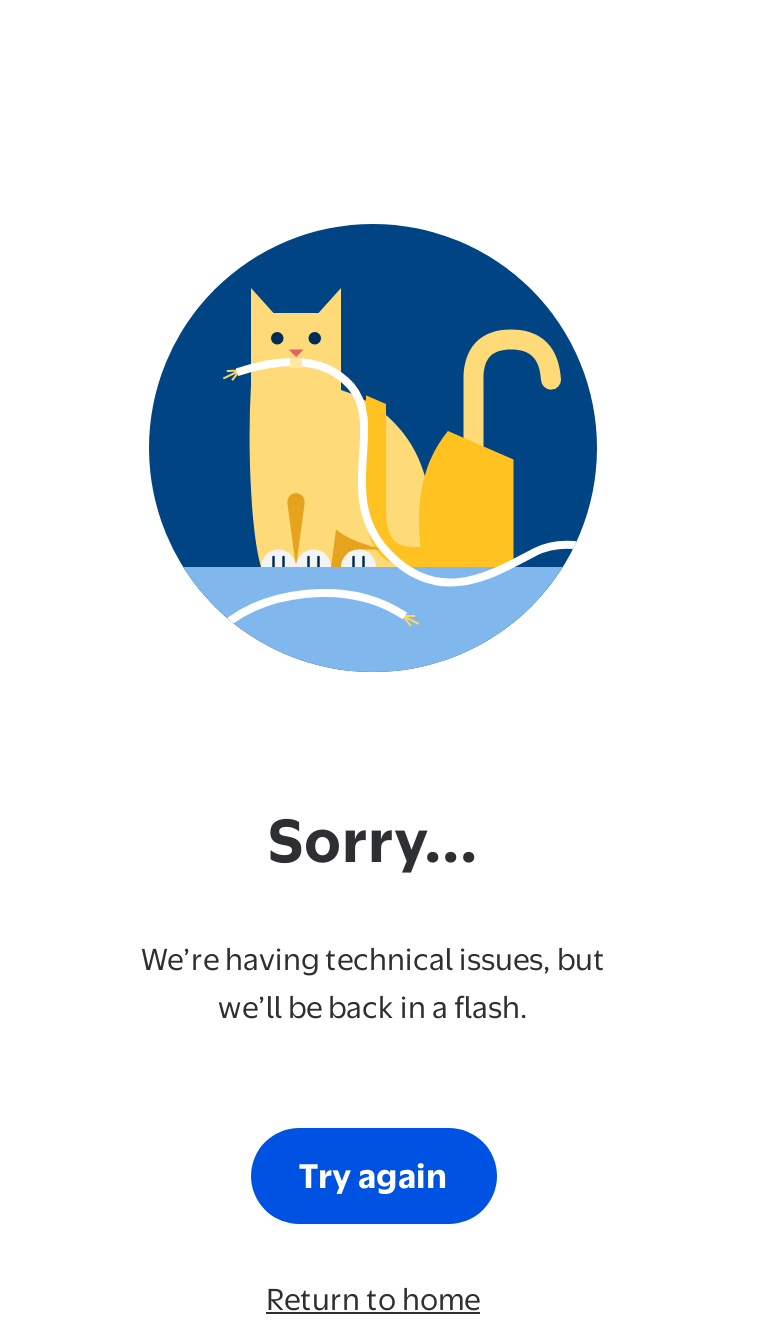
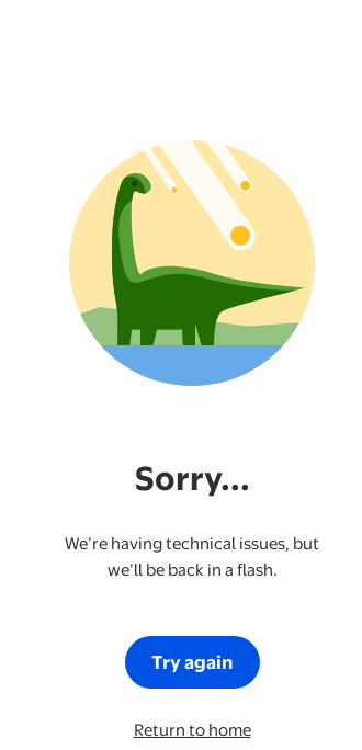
[147,222,599,628] [image] -> [69,140,315,361] [image]

